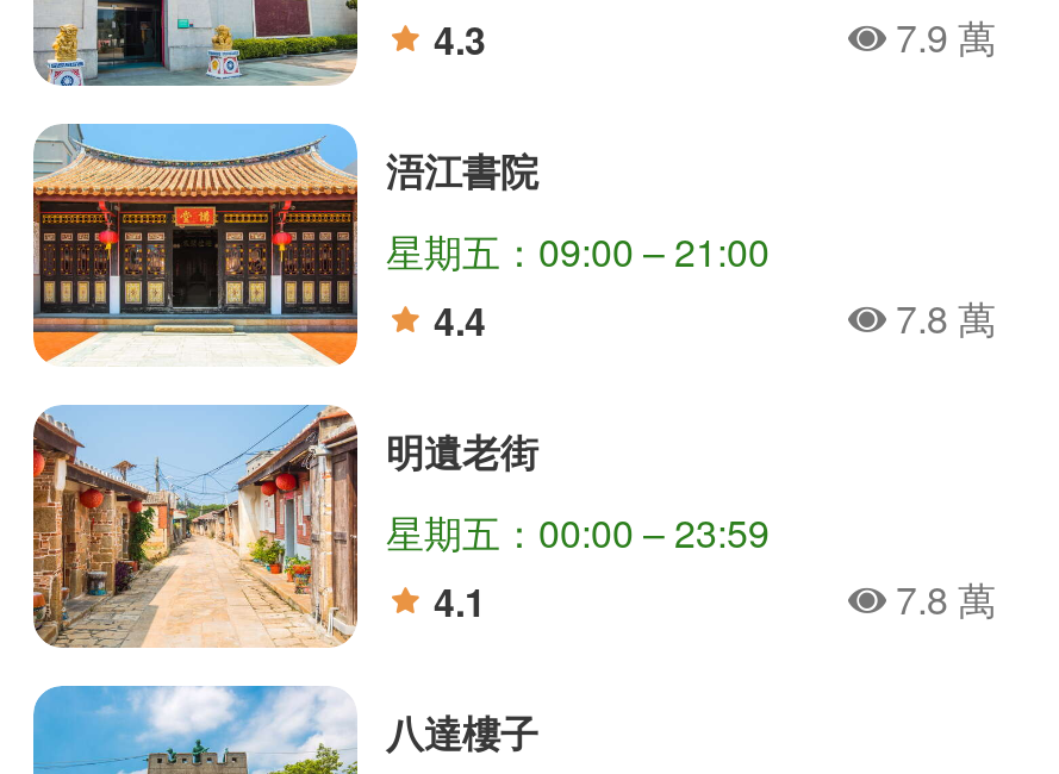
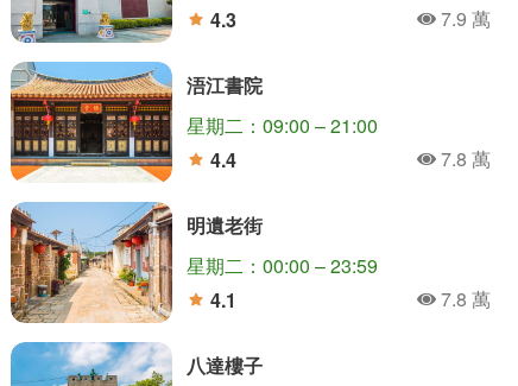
[386,224,770,279] 星期五：09:00 – 21:00 -> [187,112,378,139] 星期二：09:00 – 21:00
[386,505,770,560] 星期五：00:00 – 23:59 -> [187,252,378,279] 星期二：00:00 – 23:59

